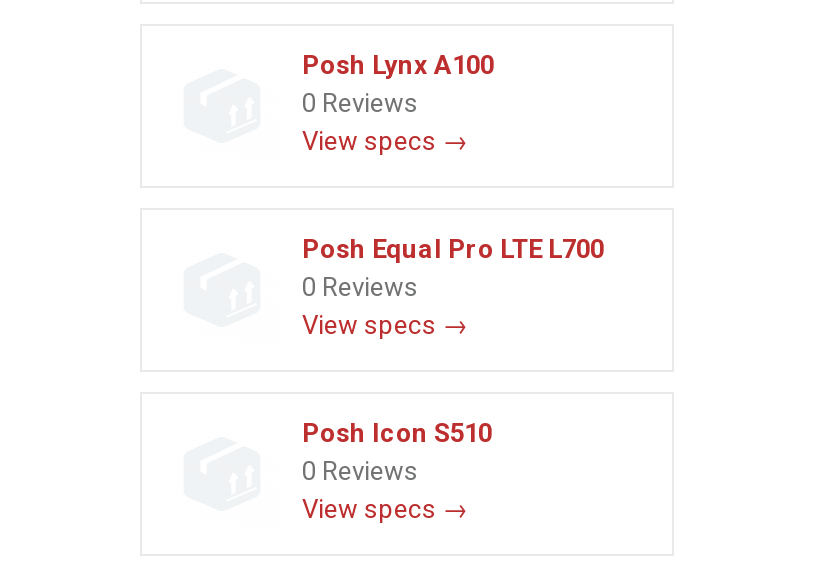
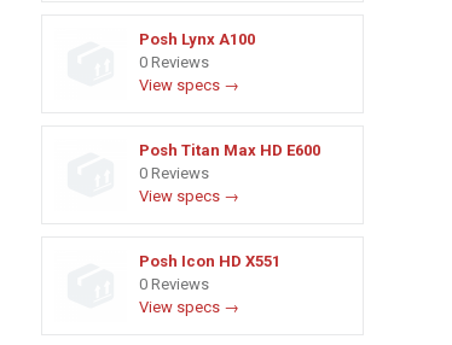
[302,234,604,264] Posh Equal Pro LTE L700 -> [139,141,320,159] Posh Titan Max HD E600
[302,418,492,448] Posh Icon S510 -> [139,252,280,270] Posh Icon HD X551

